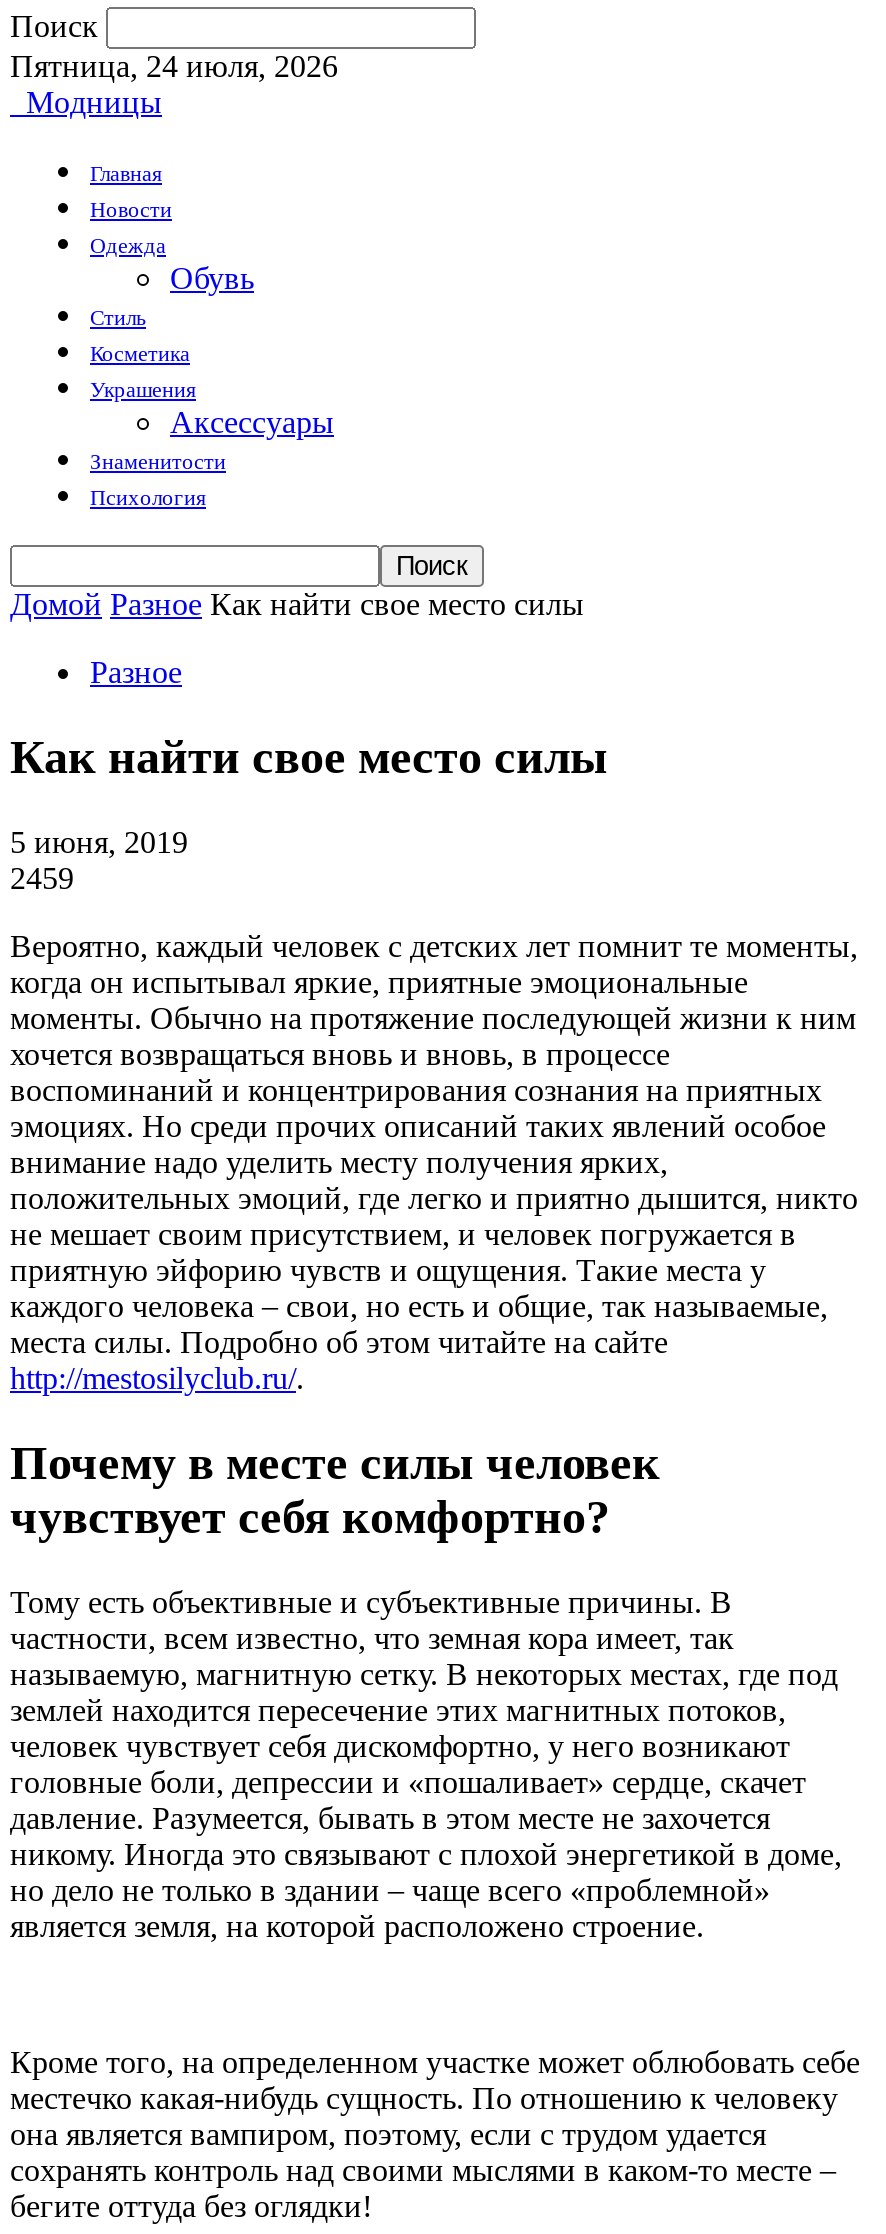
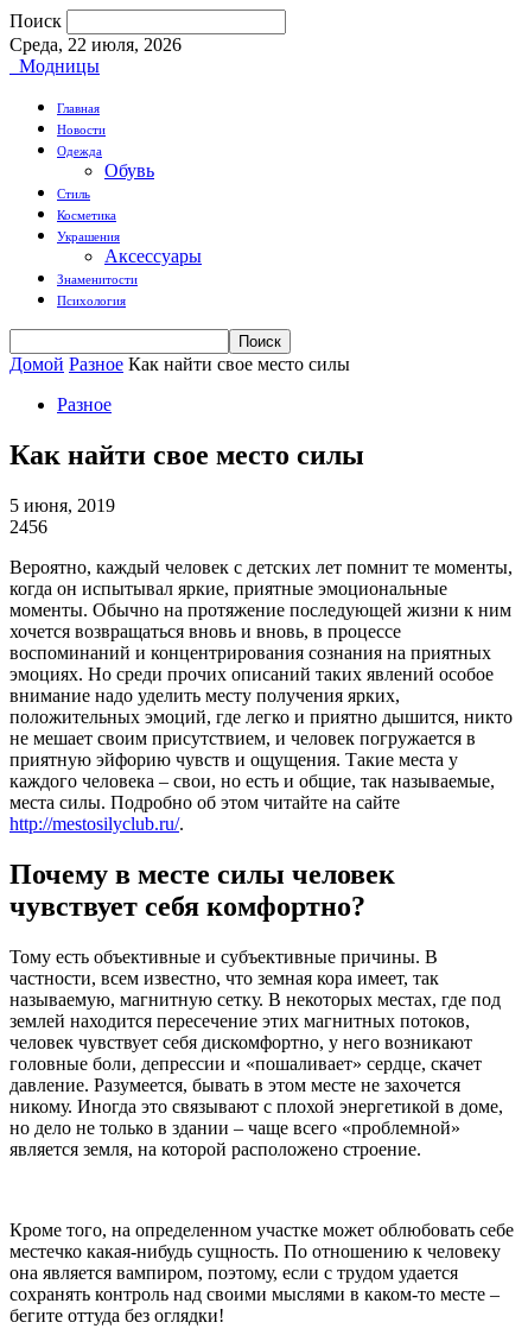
[10,49,338,83] Пятница, 24 июля, 2026 -> [9,34,182,55] Среда, 22 июля, 2026
[10,861,74,895] 2459 -> [9,516,47,537] 2456

